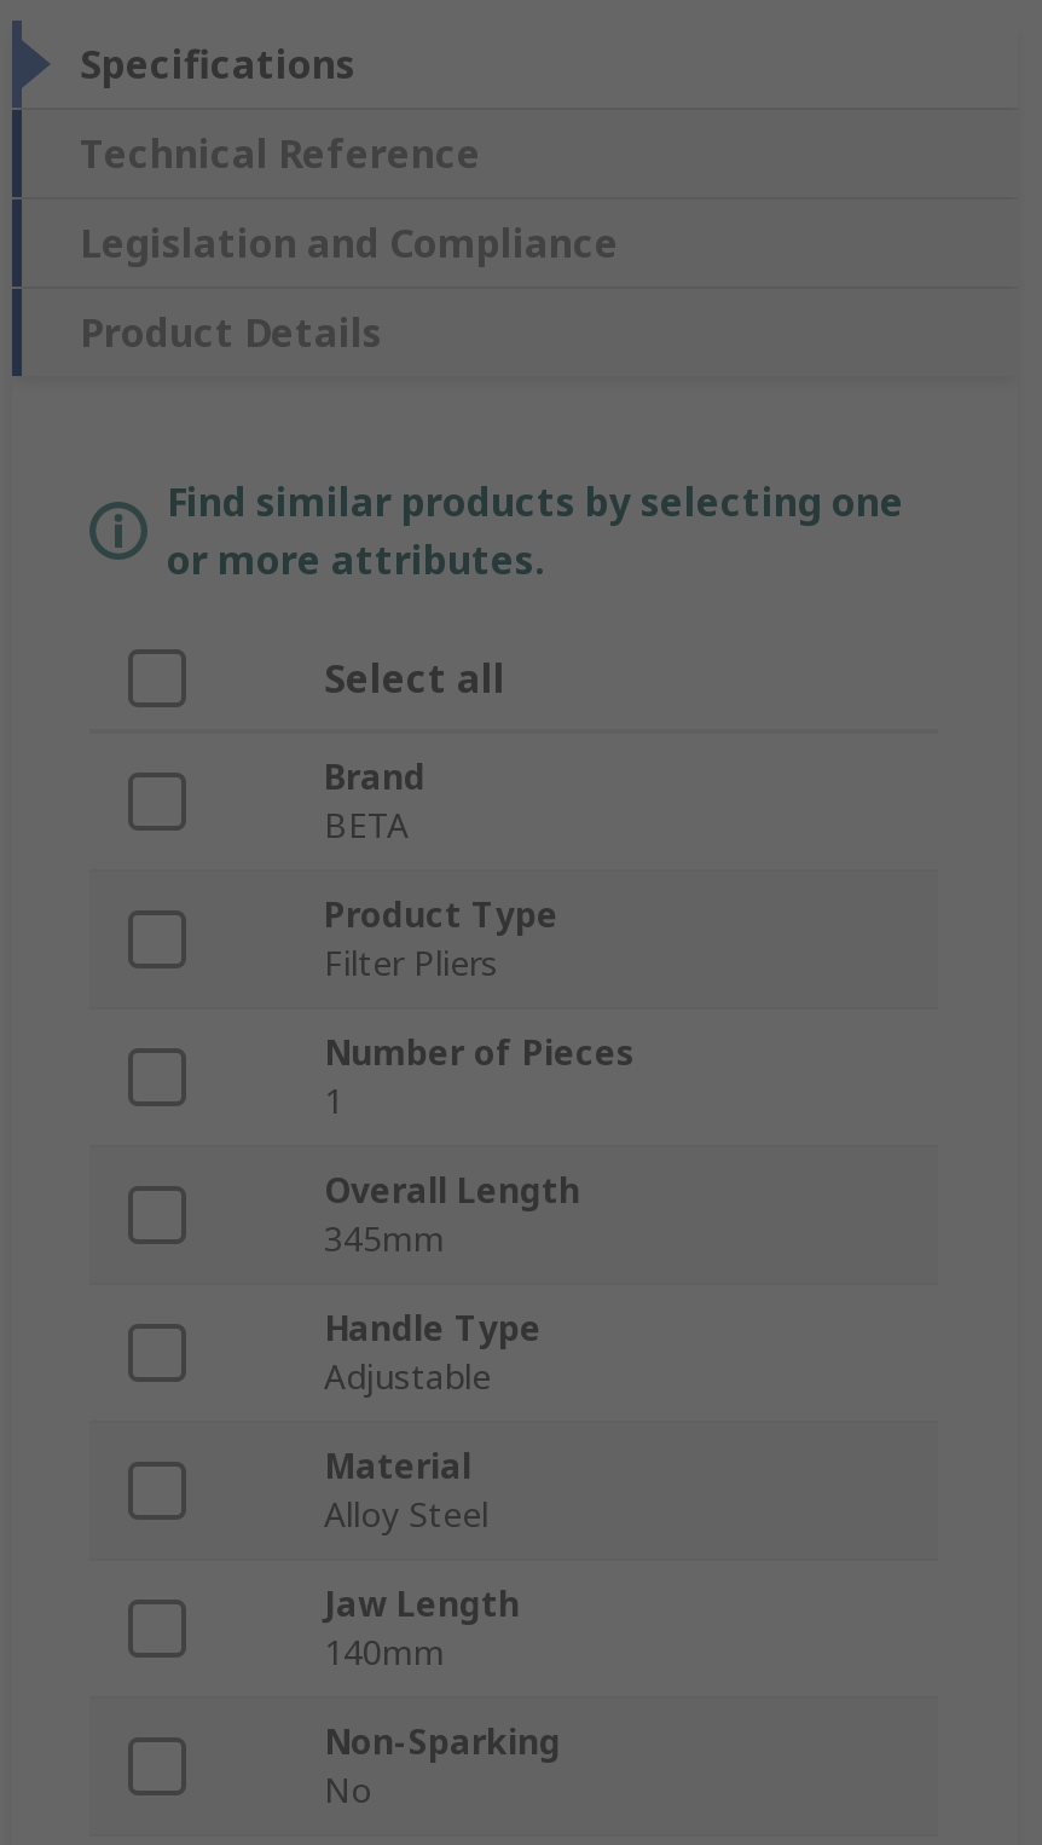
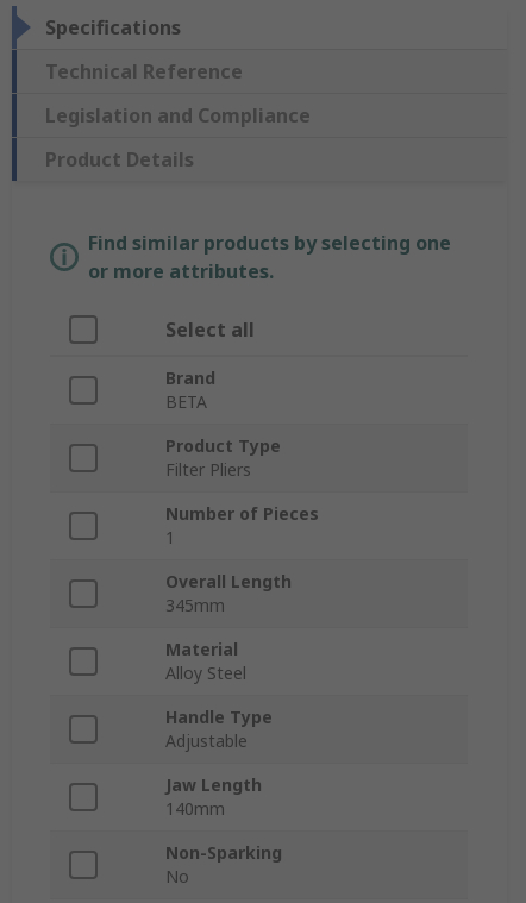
moved [324,1306,542,1400] -> [165,706,273,752]: Handle Type | Adjustable
moved [324,1444,488,1538] -> [165,638,246,685]: Material | Alloy Steel

